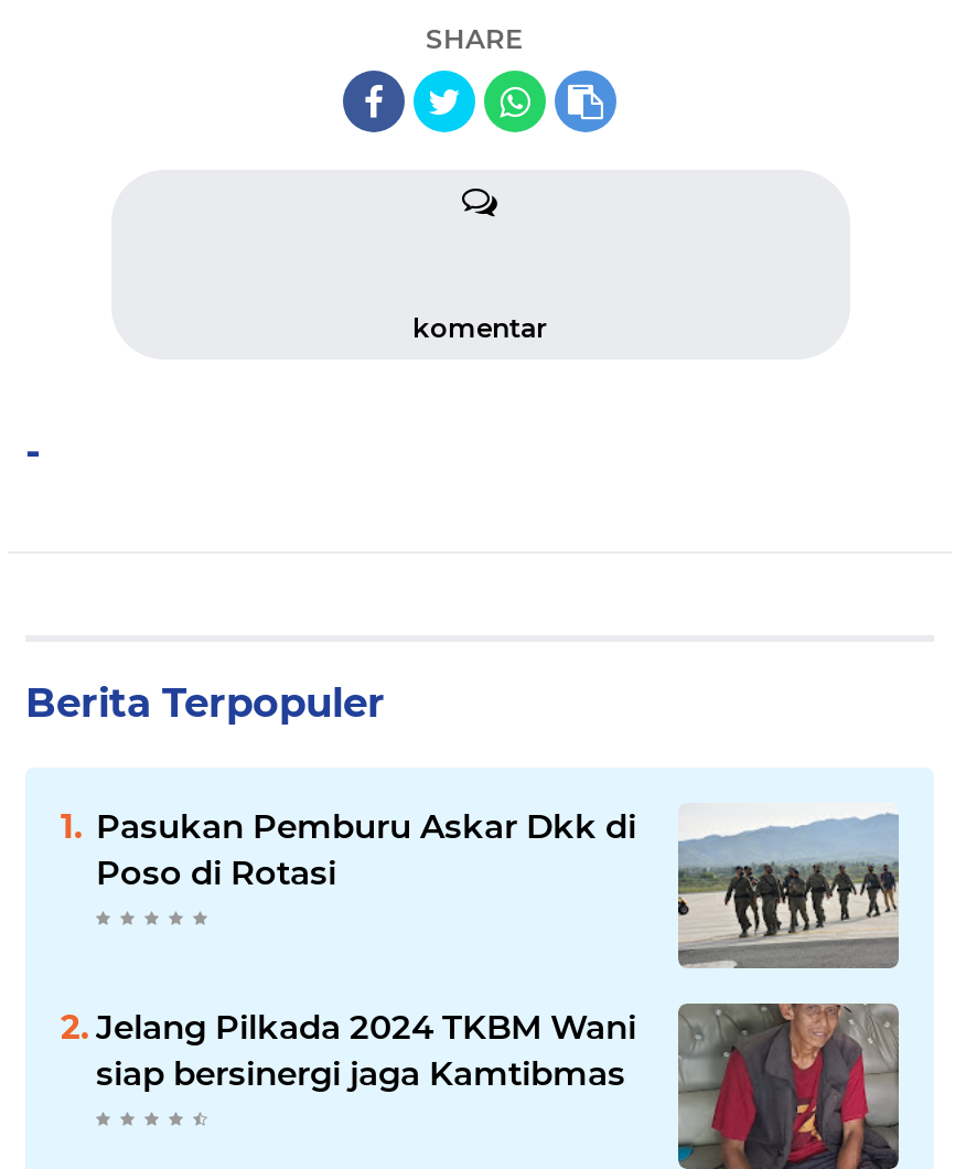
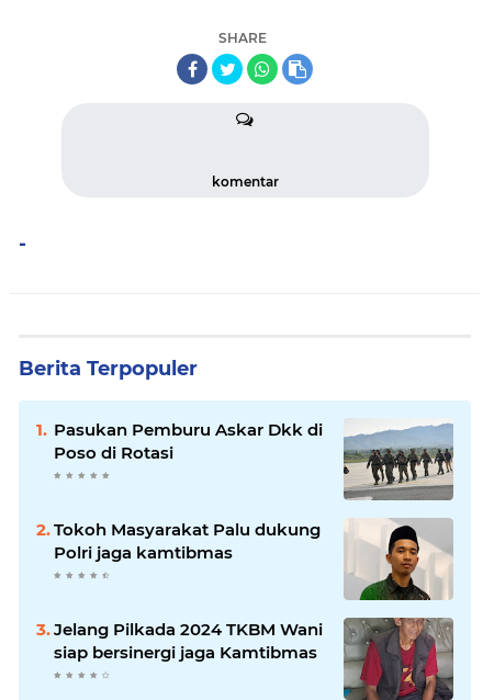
none -> [54,518,452,601] [image] | Tokoh Masyarakat Palu dukung | Polri jaga kamtibmas

